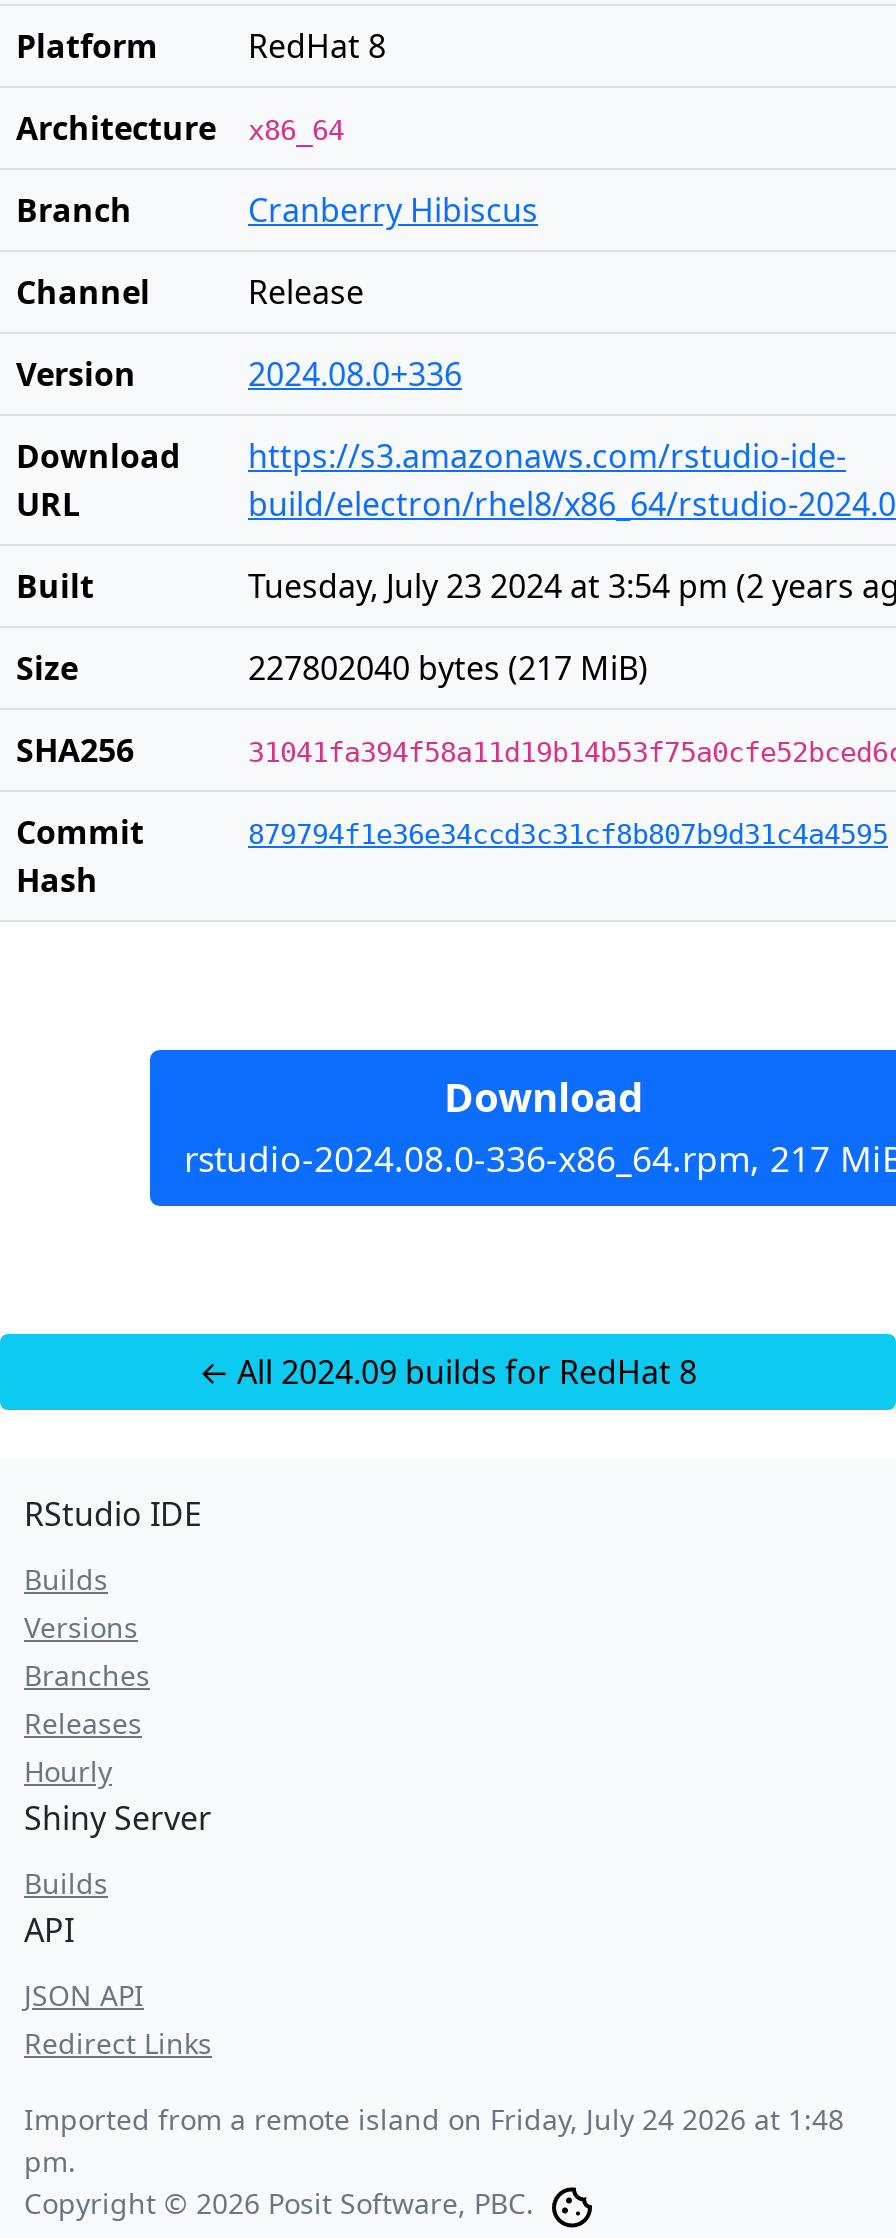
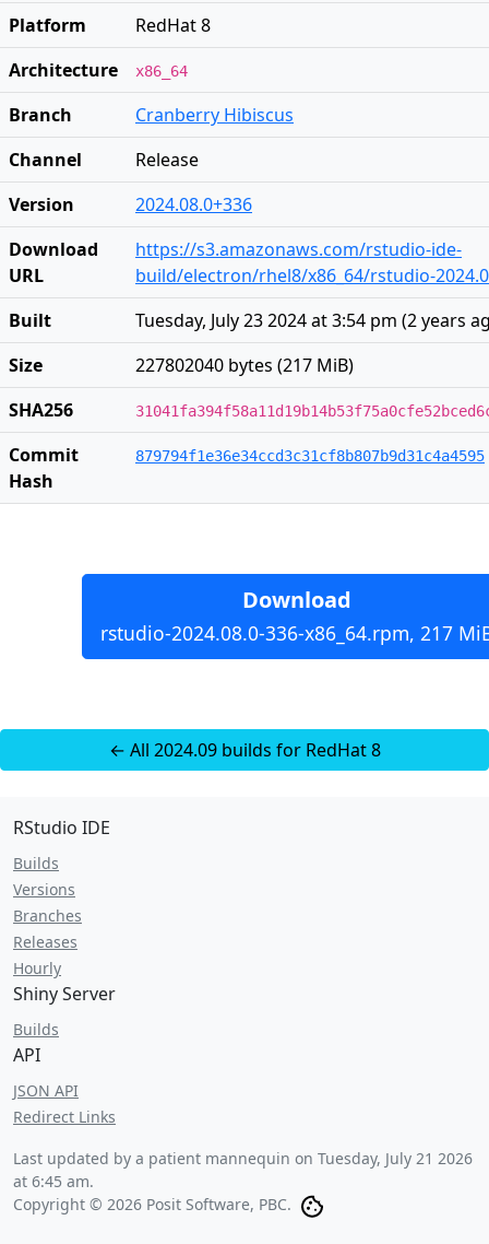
[24,2100,844,2180] Imported from a remote island on Friday, July 24 2026 at 1:48 | pm. -> [13,1148,473,1192] Last updated by a patient mannequin on Tuesday, July 21 2026 | at 6:45 am.

